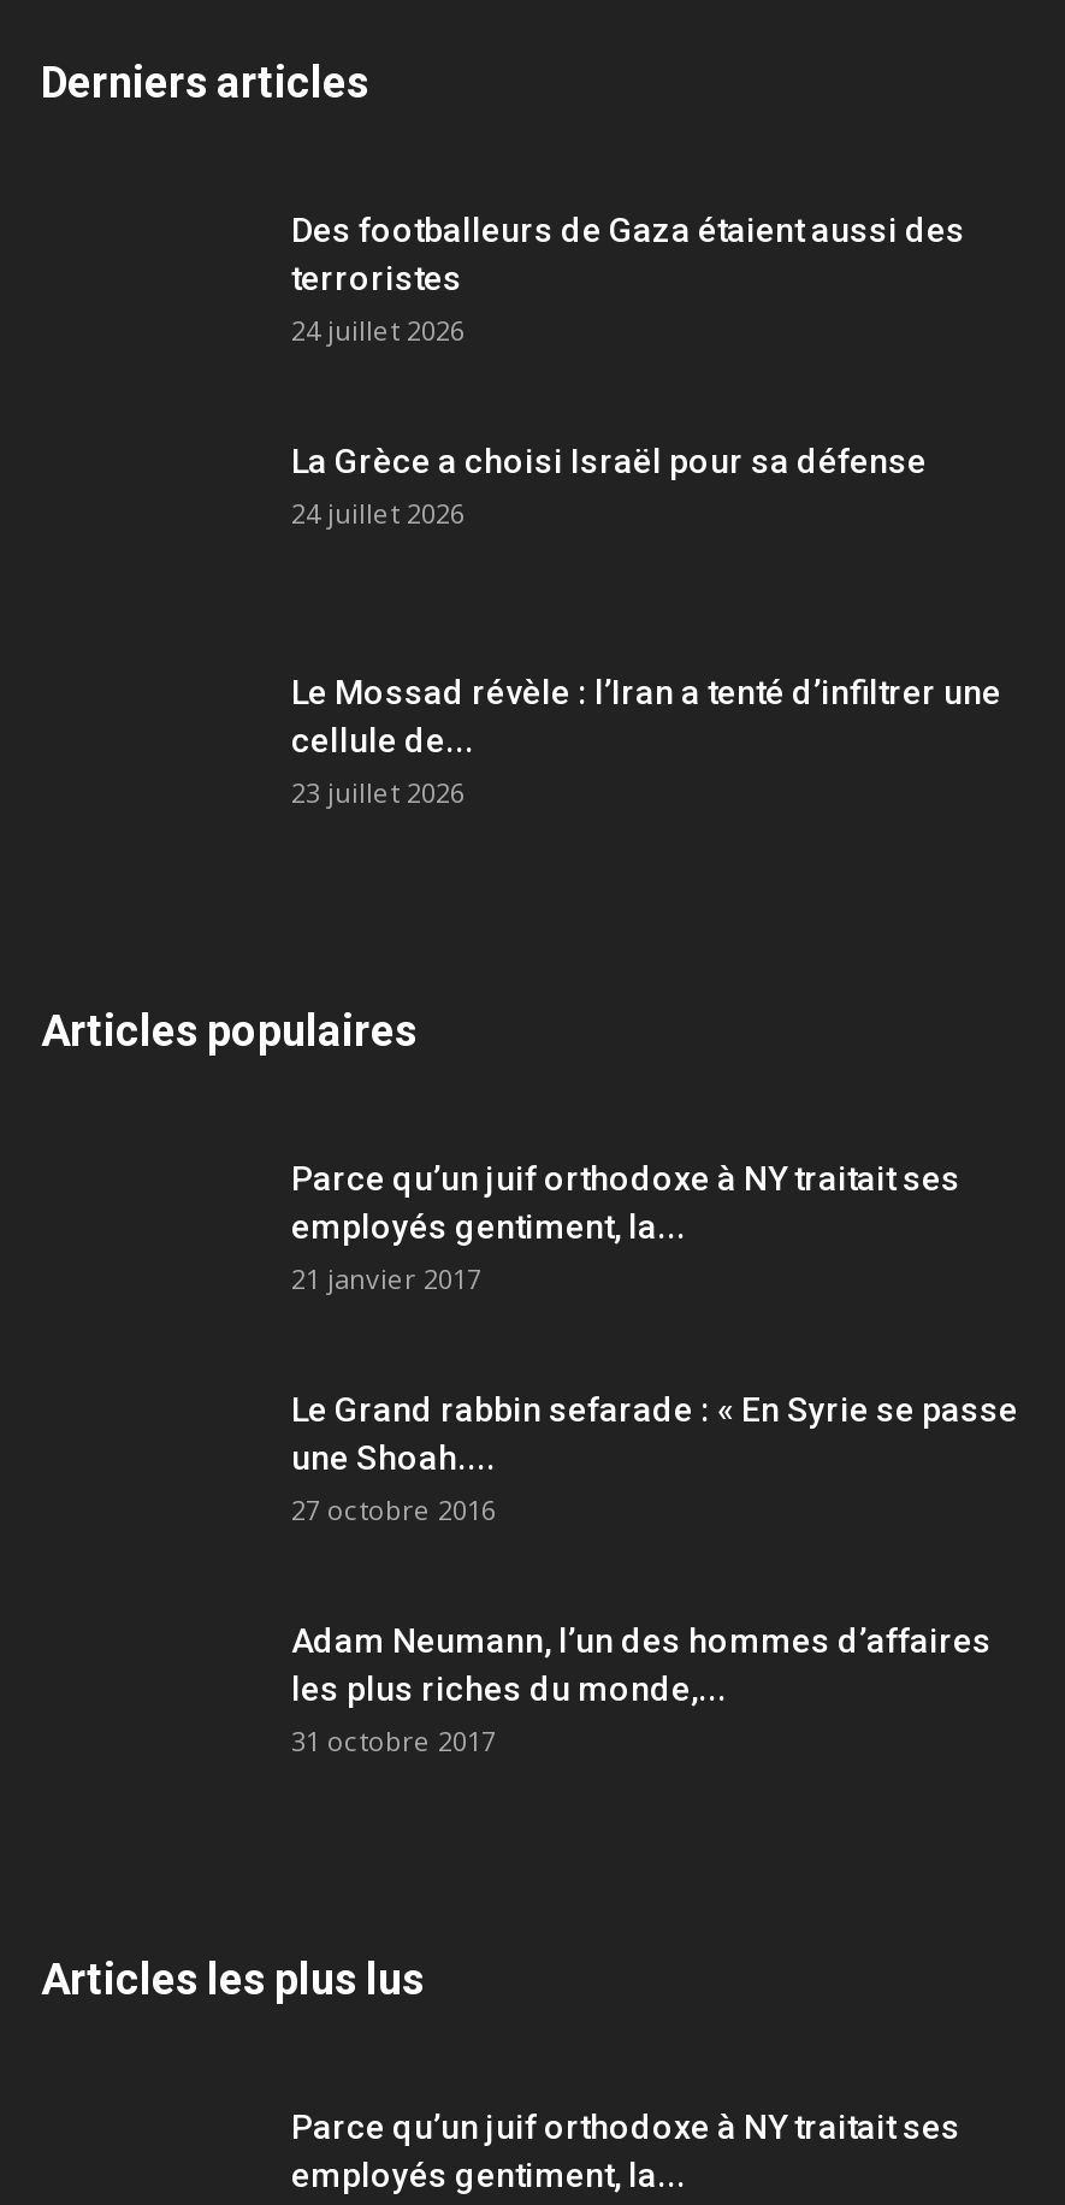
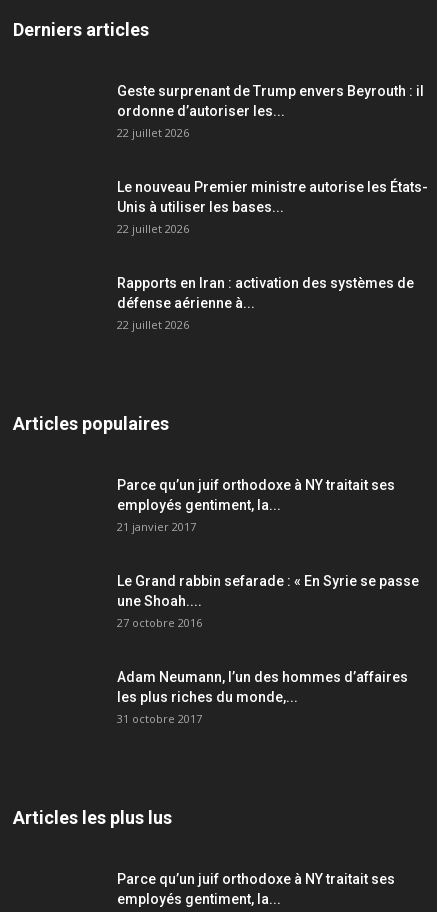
[291,211,965,349] Des footballeurs de Gaza étaient aussi des | terroristes | 24 juillet 2026 -> [117,83,424,140] Geste surprenant de Trump envers Beyrouth : il | ordonne d’autoriser les... | 22 juillet 2026
[291,442,927,532] La Grèce a choisi Israël pour sa défense | 24 juillet 2026 -> [117,179,428,236] Le nouveau Premier ministre autorise les États- | Unis à utiliser les bases... | 22 juillet 2026
[291,674,1001,811] Le Mossad révèle : l’Iran a tenté d’infiltrer une | cellule de... | 23 juillet 2026 -> [117,275,414,332] Rapports en Iran : activation des systèmes de | défense aérienne à... | 22 juillet 2026

